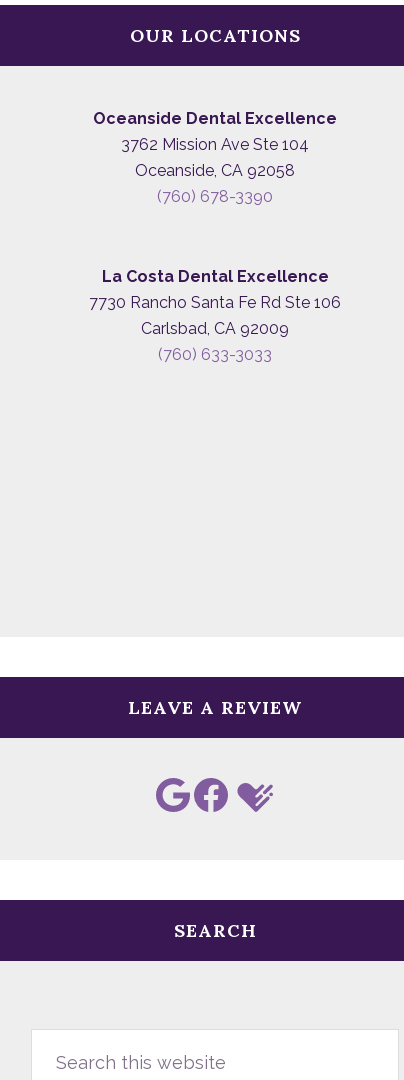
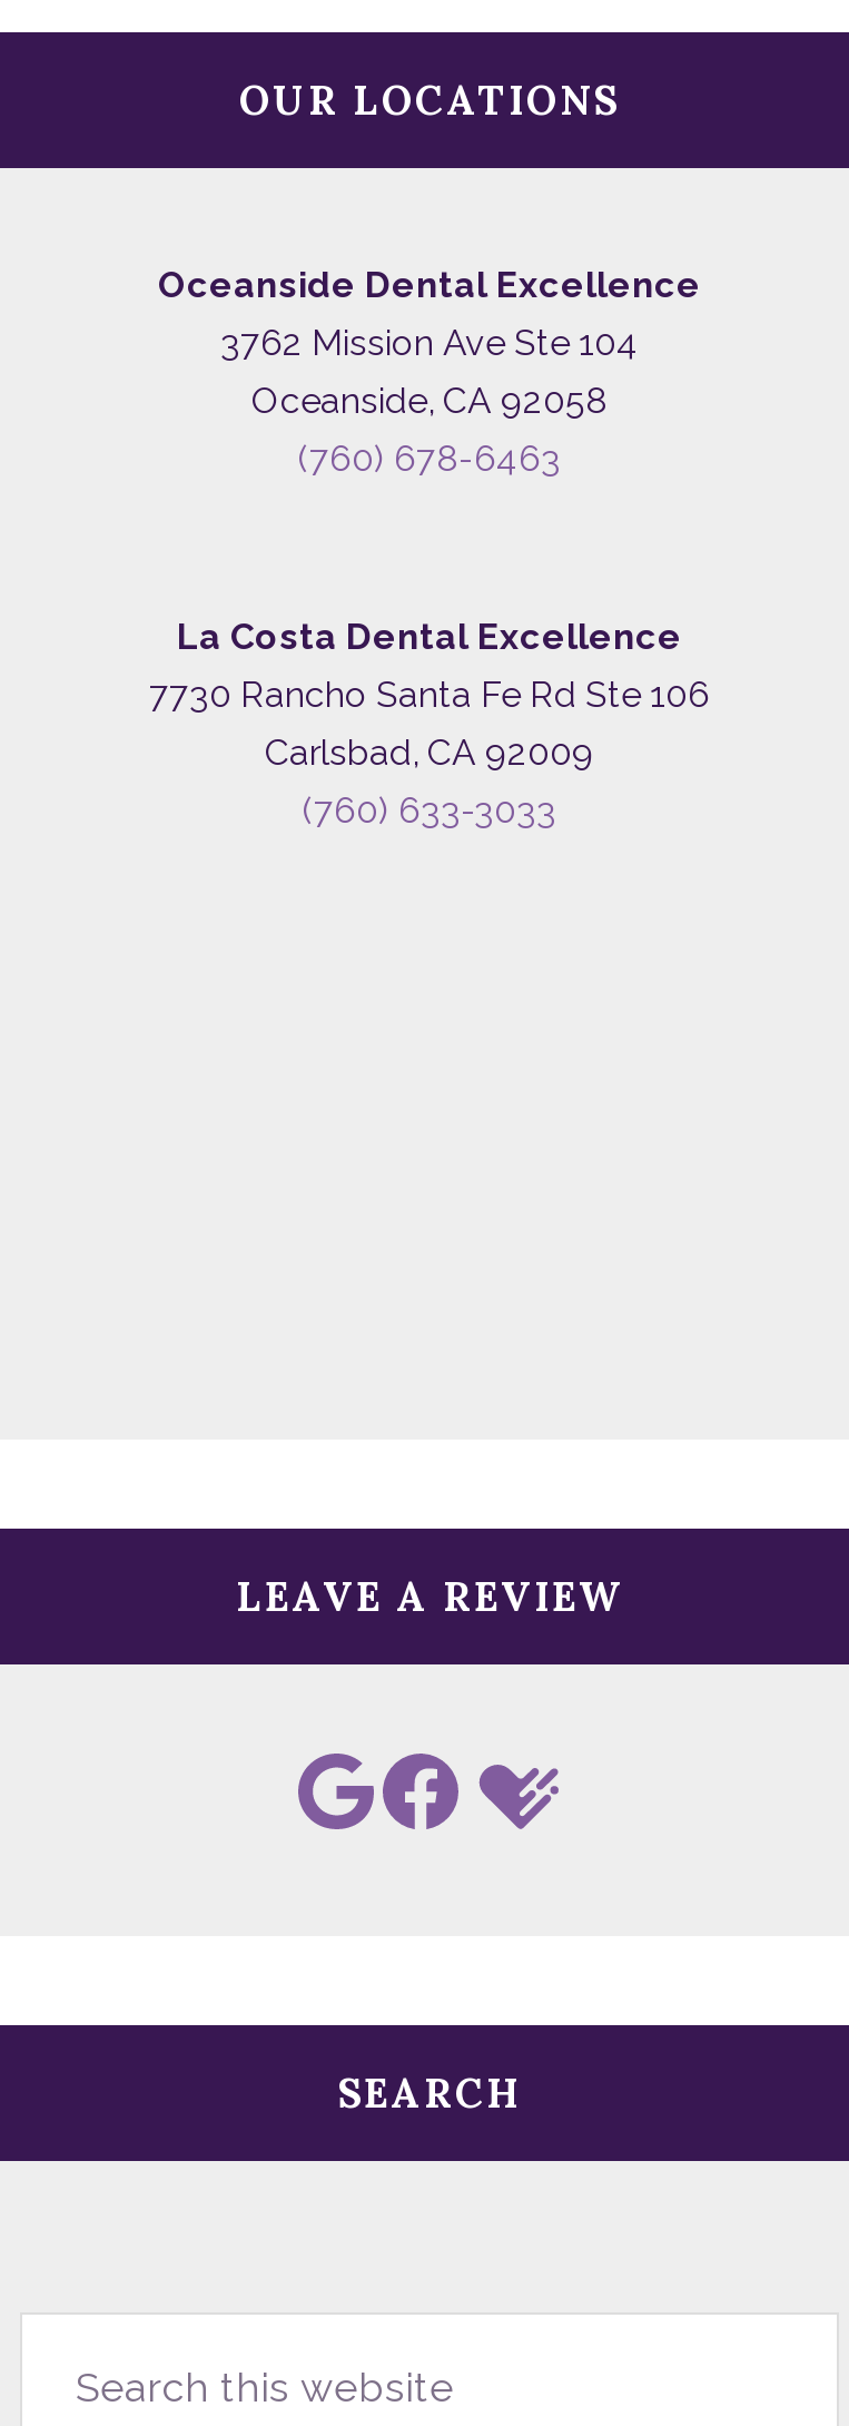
[157,187,273,206] (760) 678-3390 -> [298,437,561,480] (760) 678-6463

